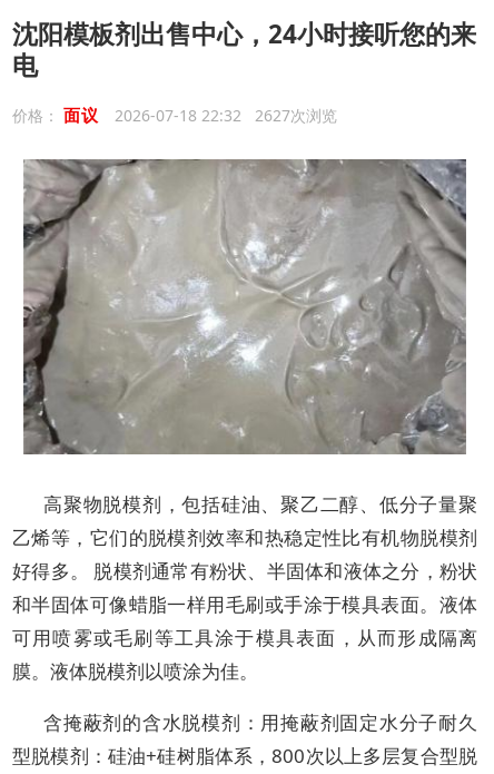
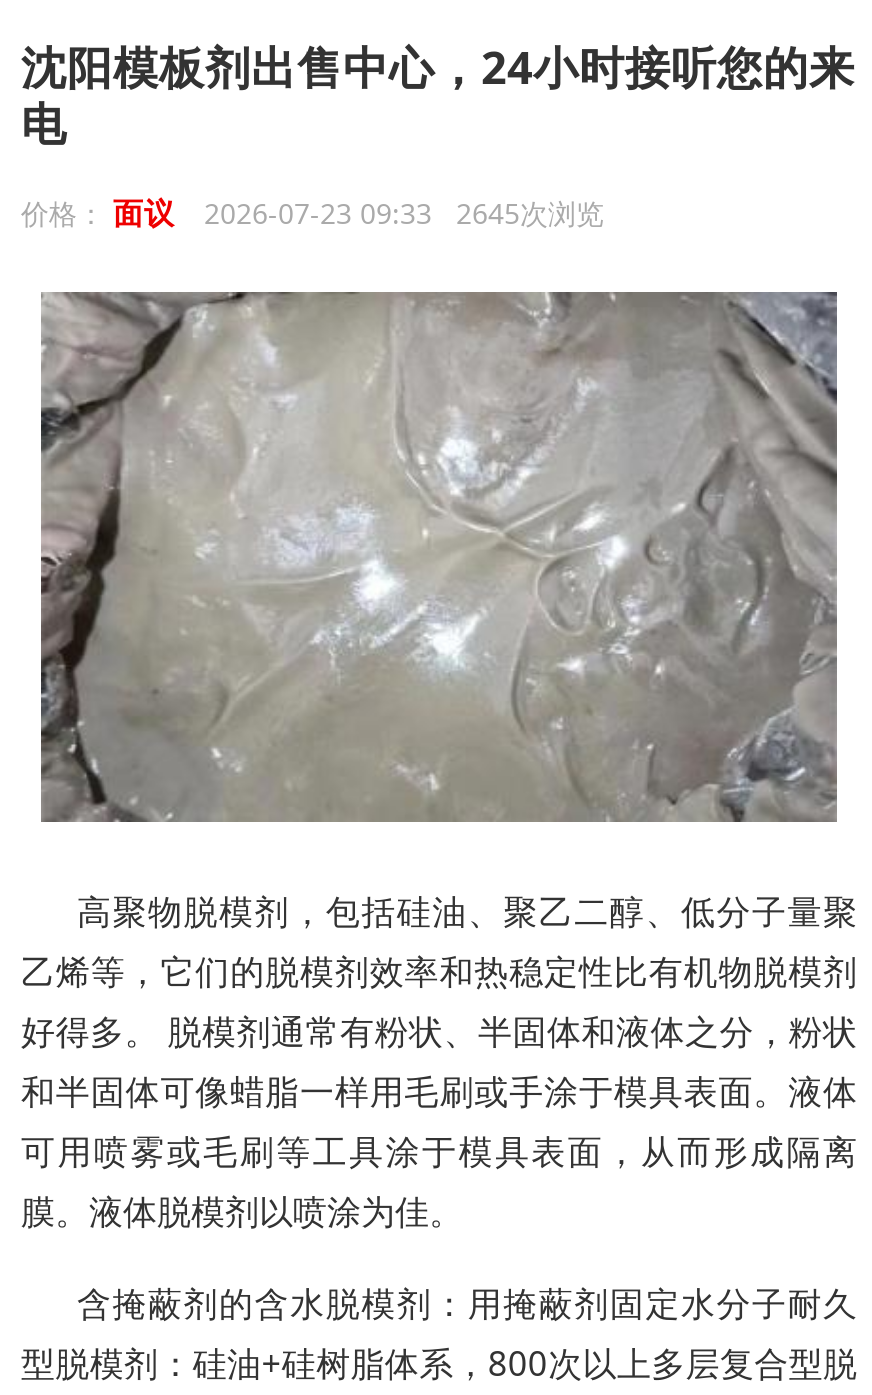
[12,104,337,126] 价格：面议 2026-07-18 22:32 2627次浏览 -> [21,192,604,232] 价格：面议 2026-07-23 09:33 2645次浏览

